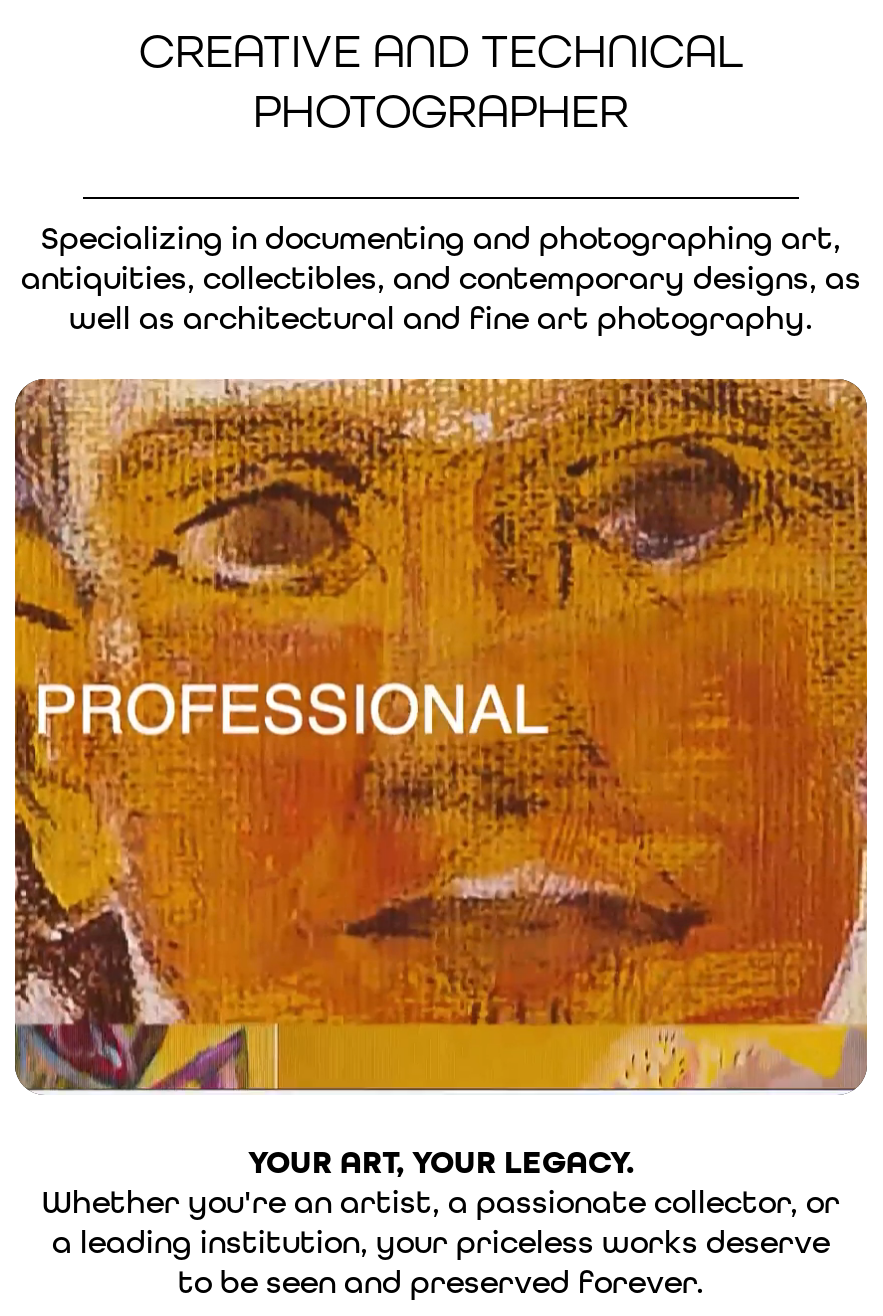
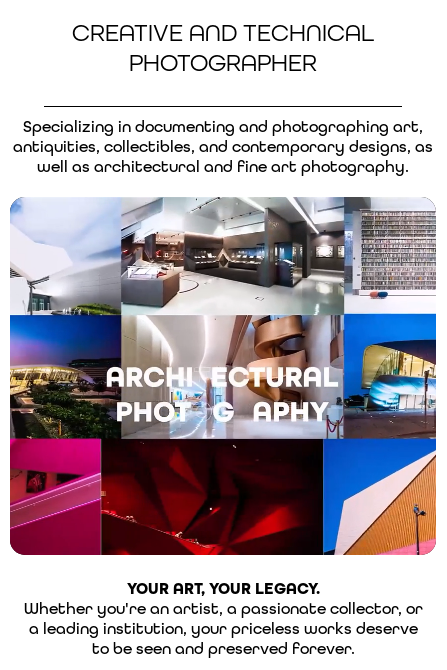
[13,377,869,1095] [image] -> [9,196,437,556] [image]

